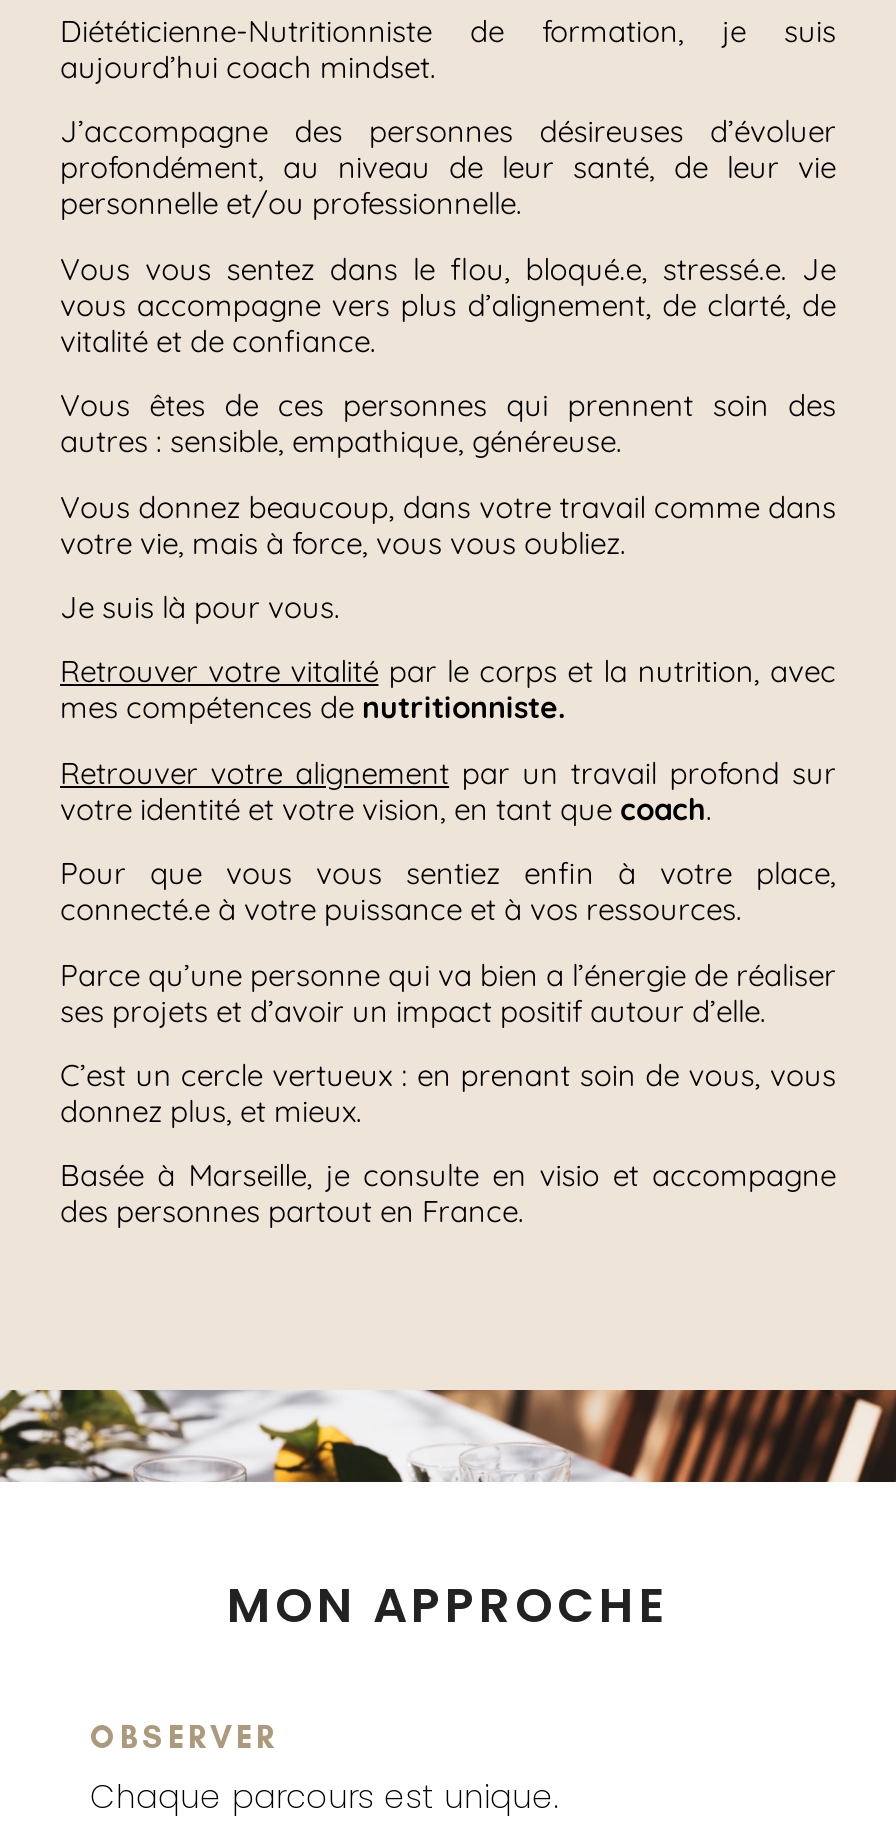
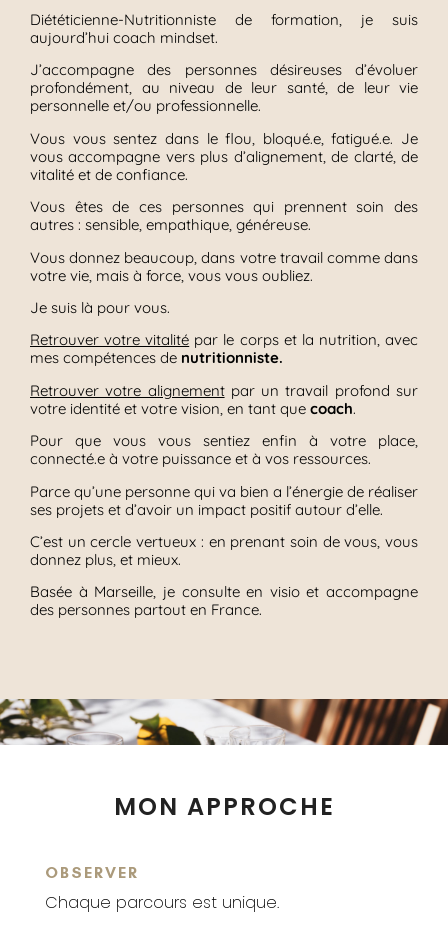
[60,250,836,288] Vous vous sentez dans le flou, bloqué.e, stressé.e. Je -> [30,129,418,148] Vous vous sentez dans le flou, bloqué.e, fatigué.e. Je

